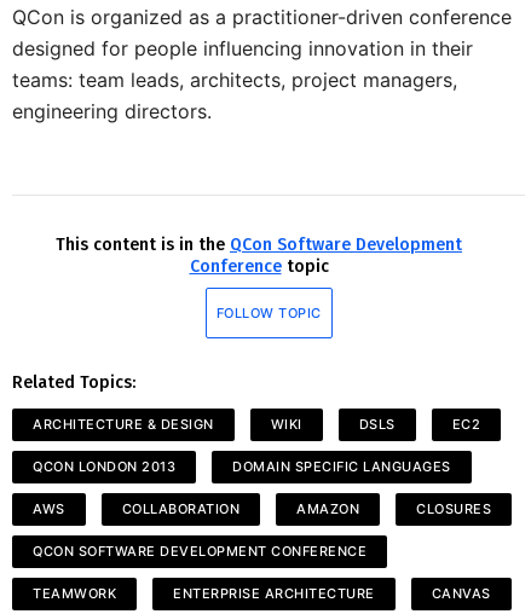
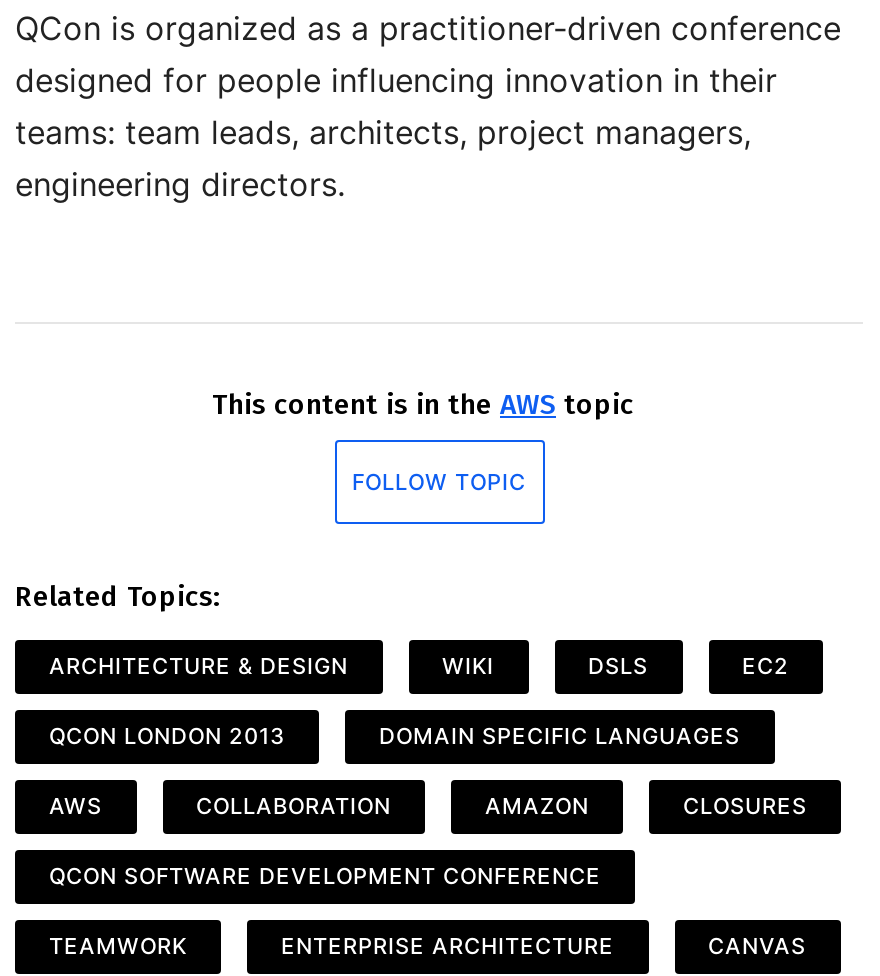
[56,234,462,276] This content is in the QCon Software Development | Conference topic -> [212,387,634,421] This content is in the AWS topic

